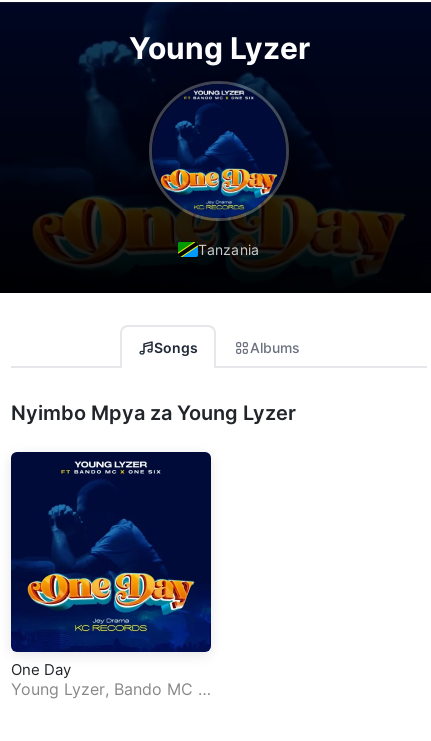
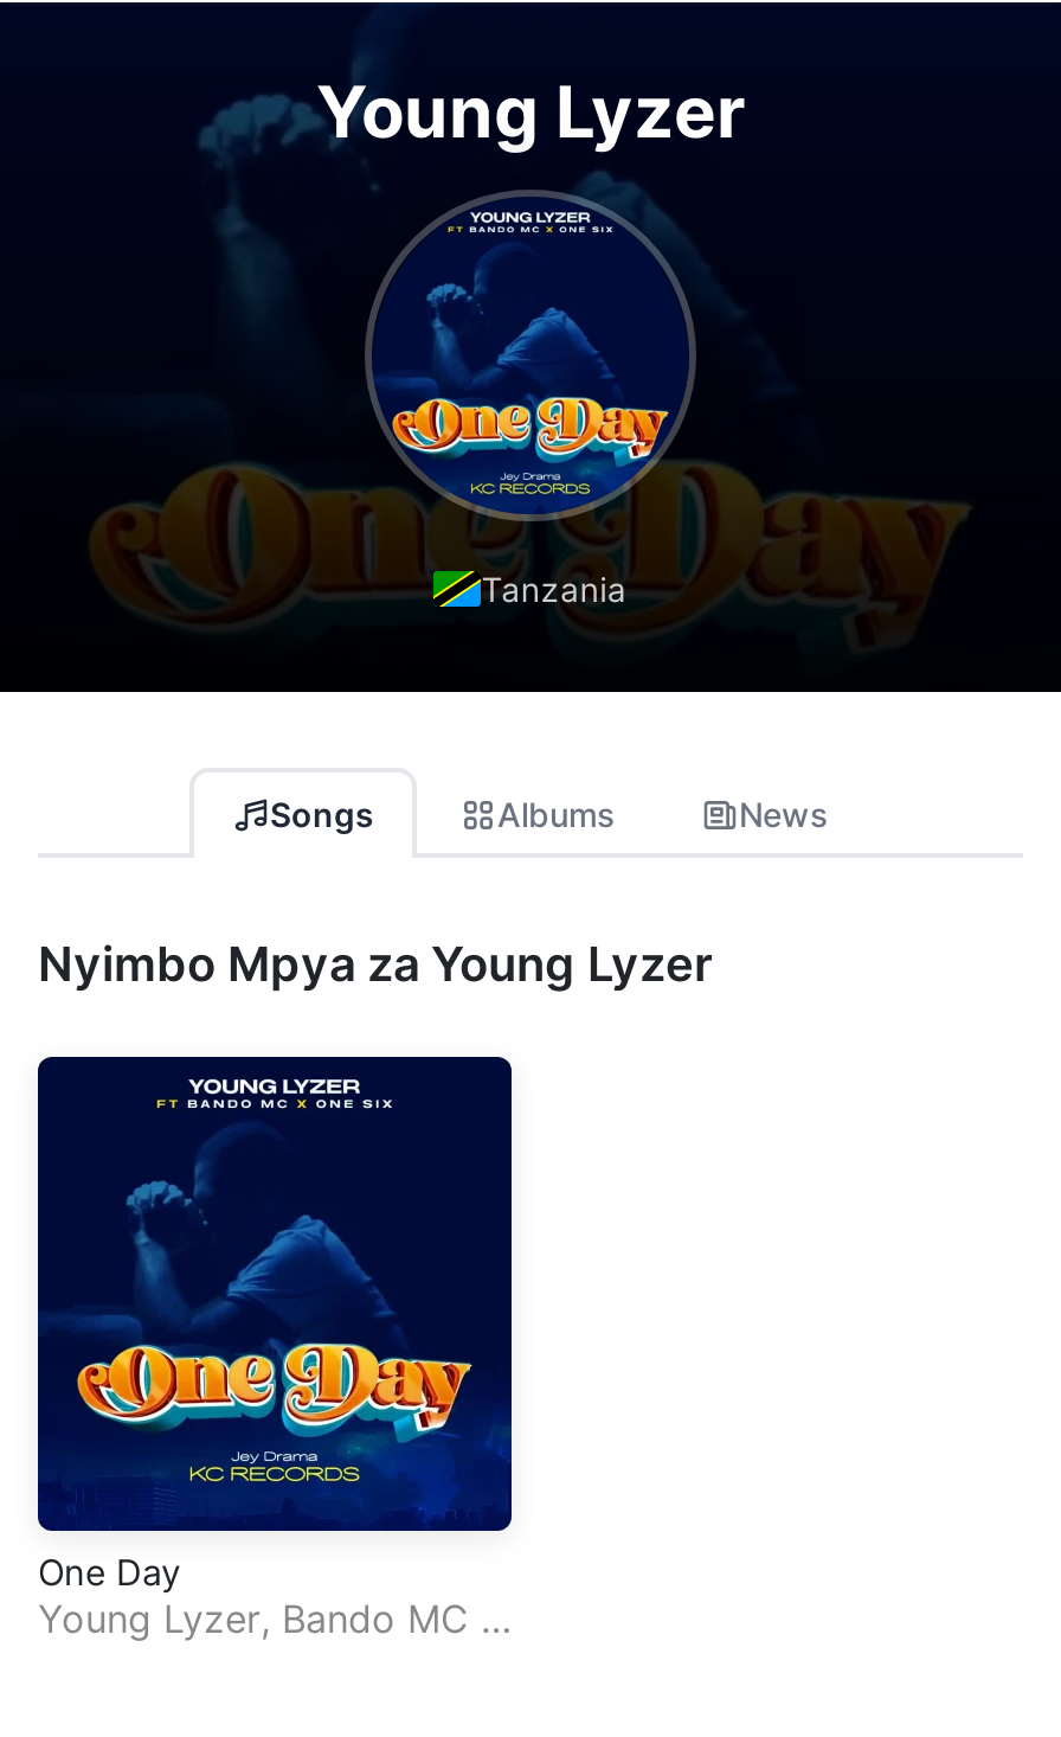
none -> [739,794,829,834] News

